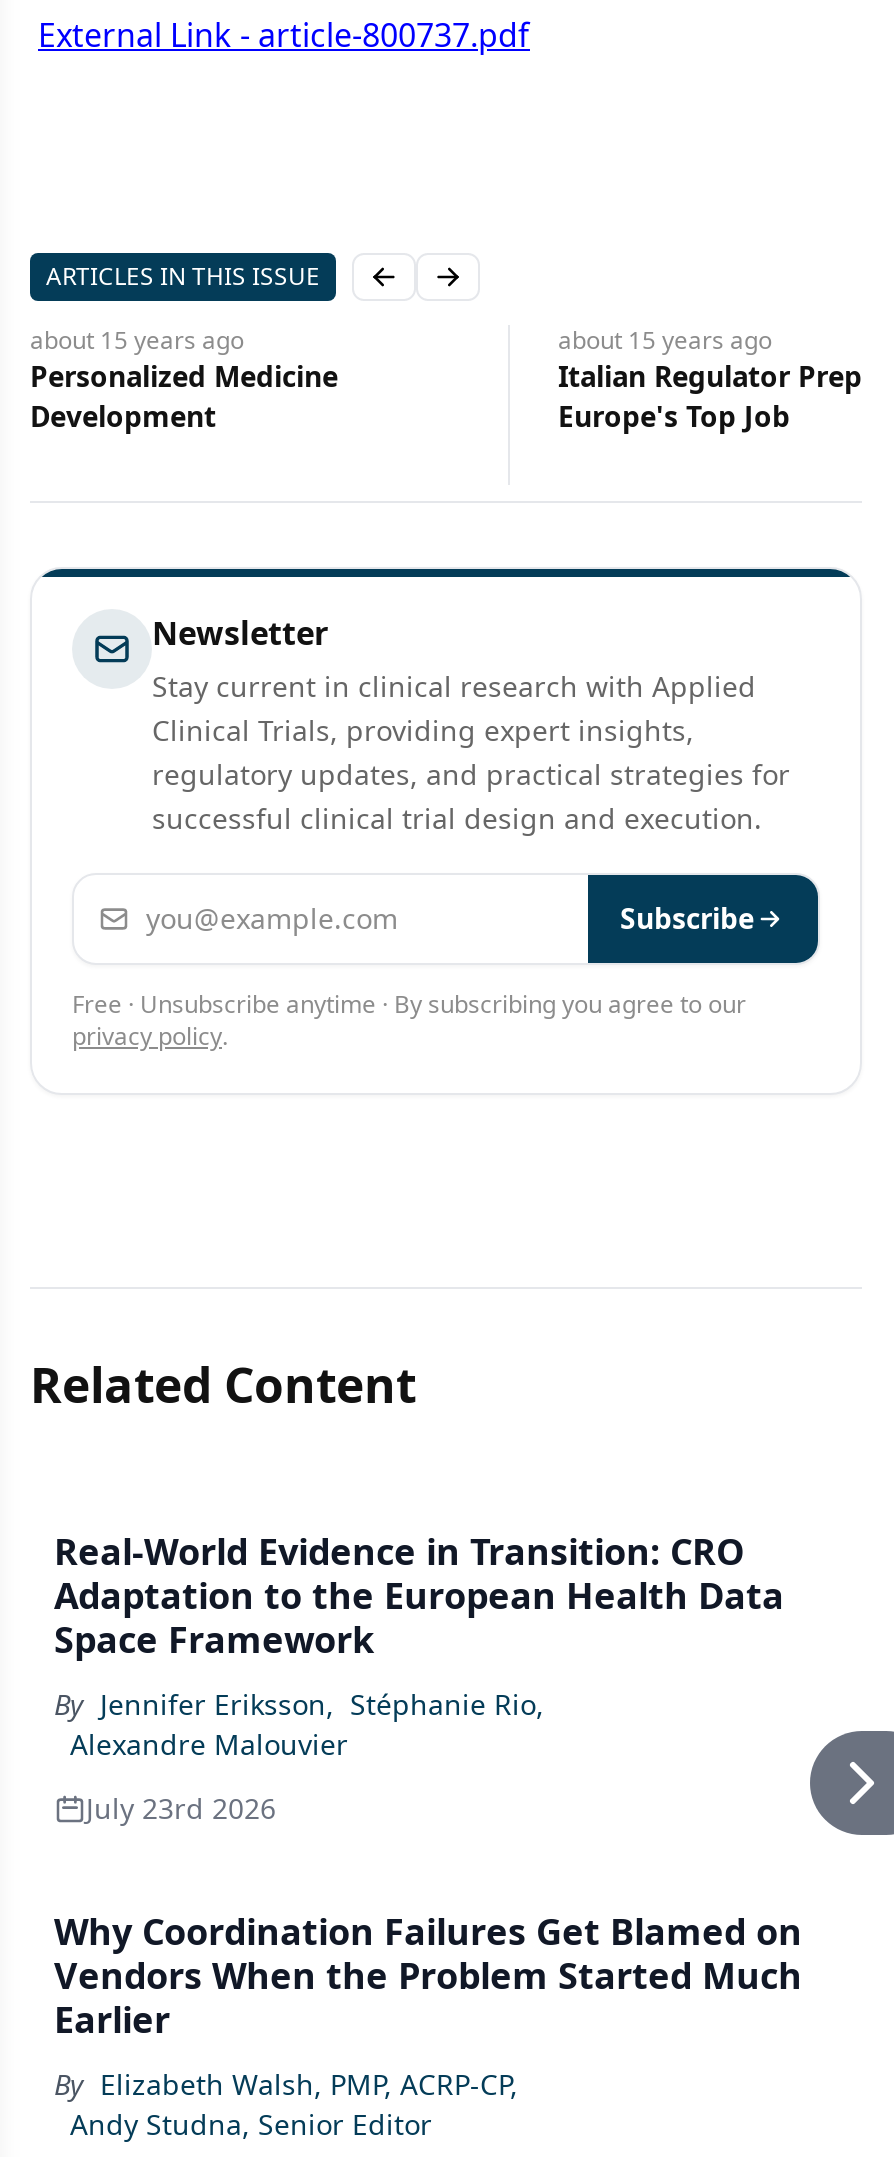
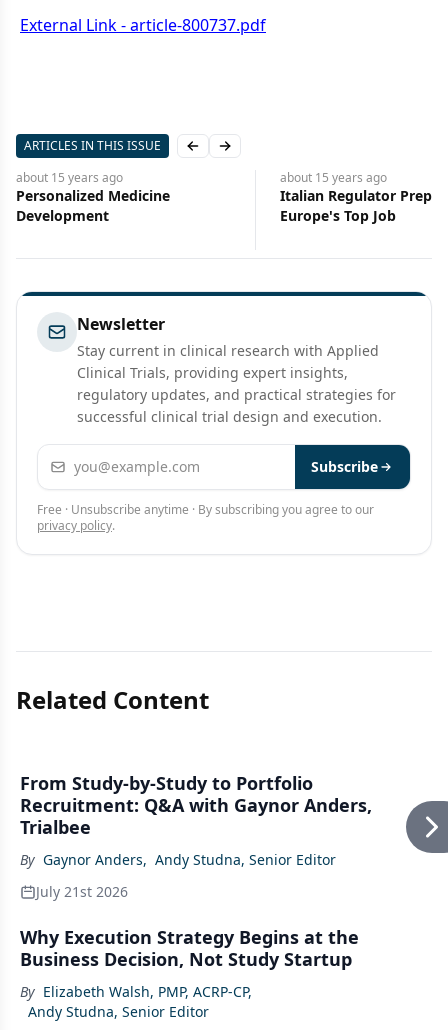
[54,1527,784,1663] Real-World Evidence in Transition: CRO | Adaptation to the European Health Data | Space Framework -> [20,771,372,839] From Study-by-Study to Portfolio | Recruitment: Q&A with Gaynor Anders, | Trialbee
[54,1685,544,1763] By Jennifer Eriksson, Stéphanie Rio, | Alexandre Malouvier -> [20,850,336,869] By Gaynor Anders, Andy Studna, Senior Editor
moved [808,1729,888,1837] -> [405,800,445,854]: [image]
[86,1789,276,1827] July 23rd 2026 -> [36,882,128,901] July 21st 2026
[54,1907,802,2043] Why Coordination Failures Get Blamed on | Vendors When the Problem Started Much | Earlier -> [20,925,359,971] Why Execution Strategy Begins at the | Business Decision, Not Study Startup

